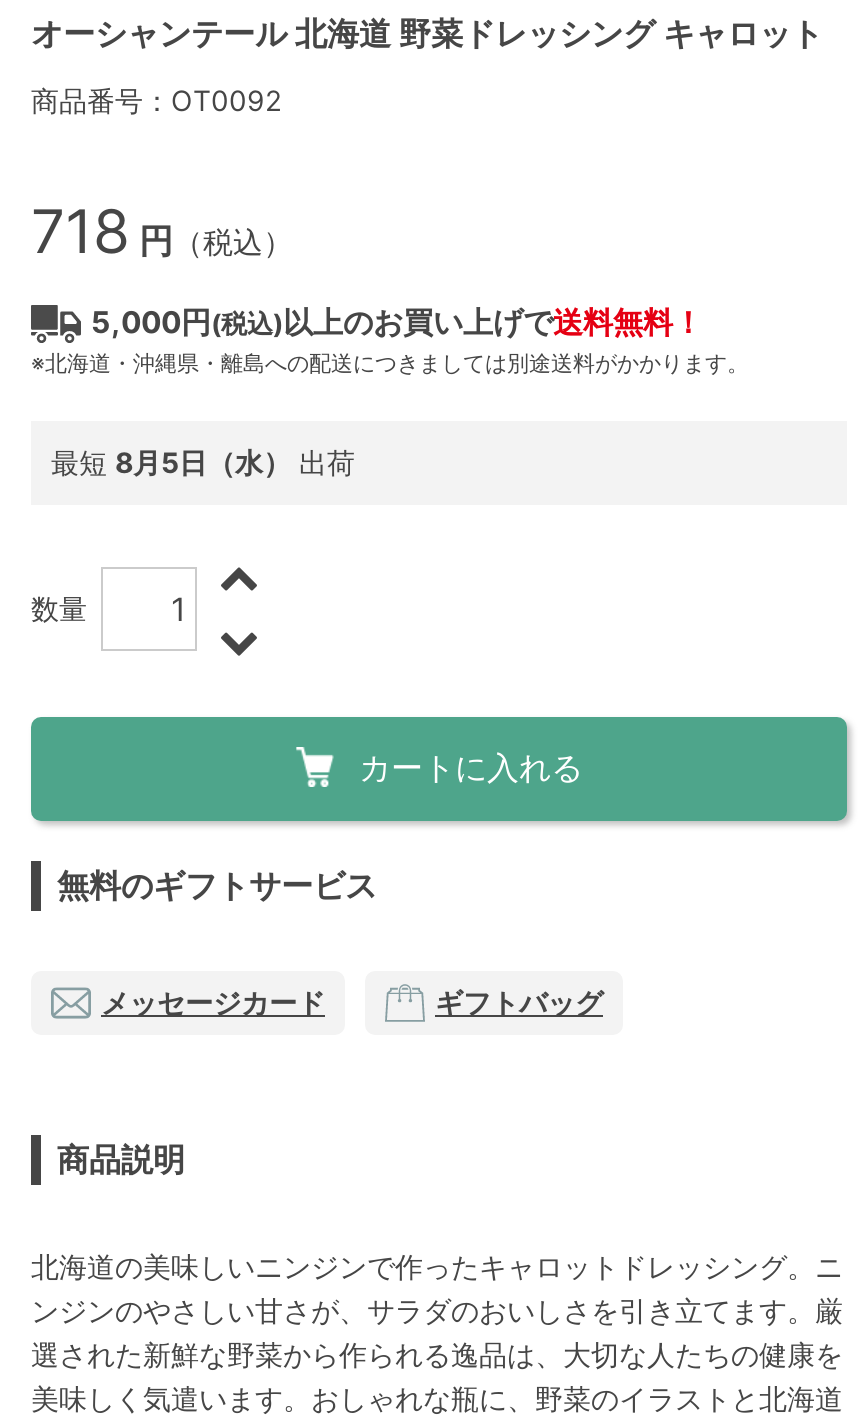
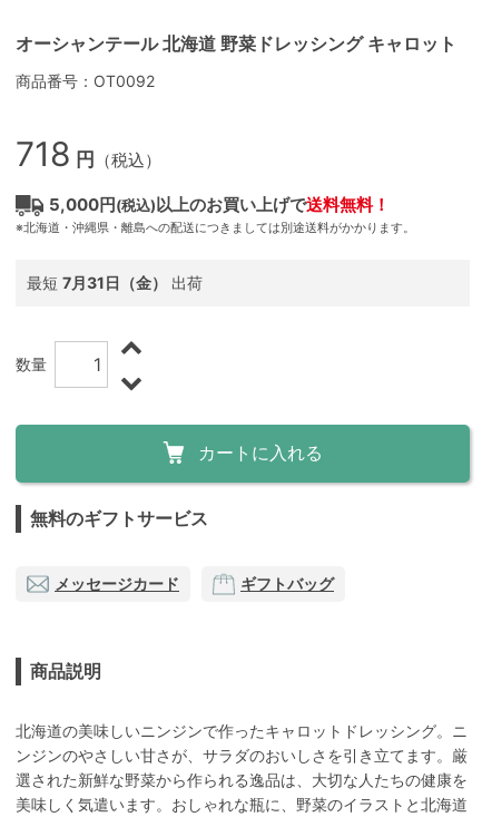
[51,444,355,478] 最短8月5日（水）出荷 -> [27,273,203,292] 最短7月31日（金）出荷

